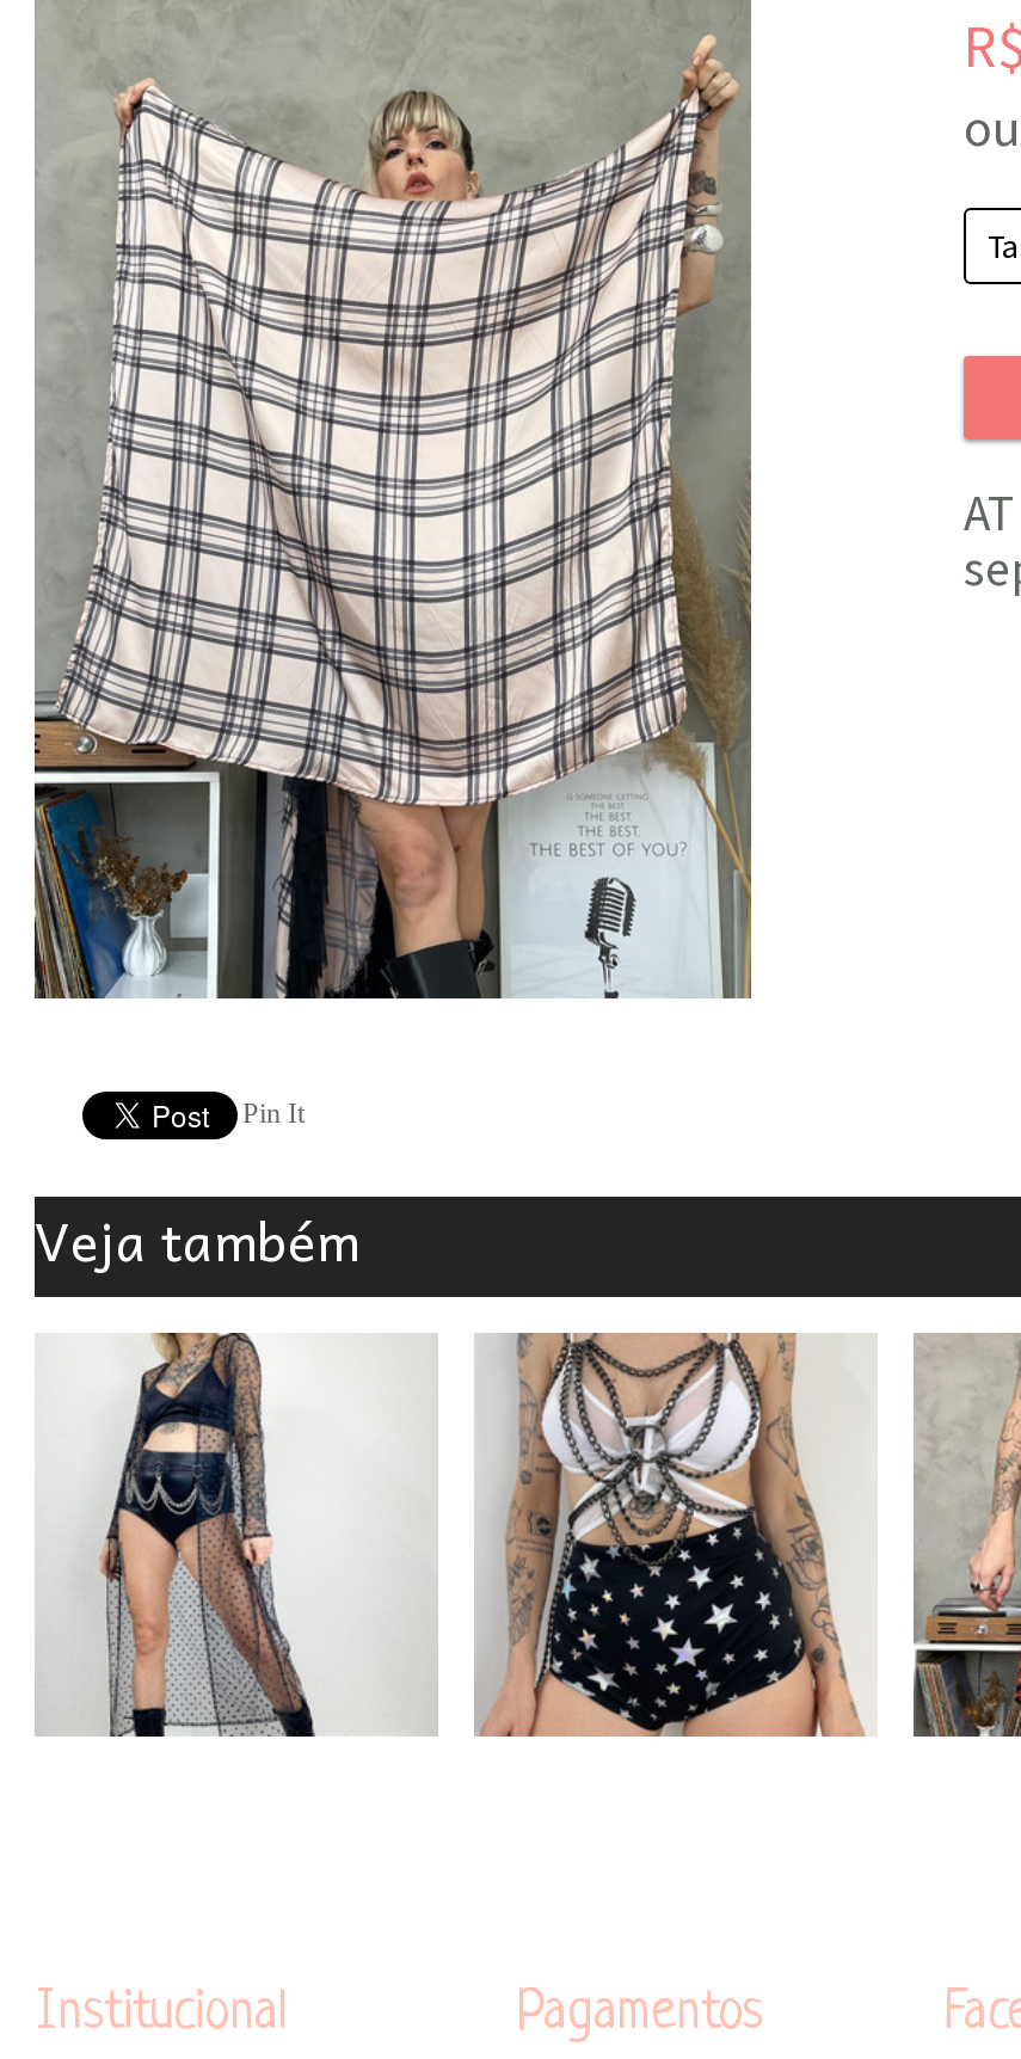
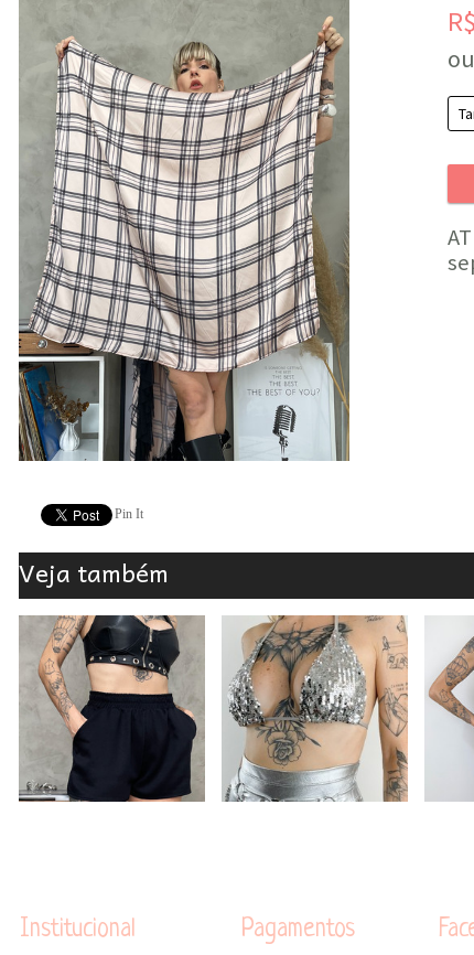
[37,1330,436,1739] [image] -> [19,614,205,803] [image]
[481,1333,875,1737] [image] -> [225,615,408,803] [image]
[914,1333,1014,1739] [image] -> [425,616,471,802] [image]

